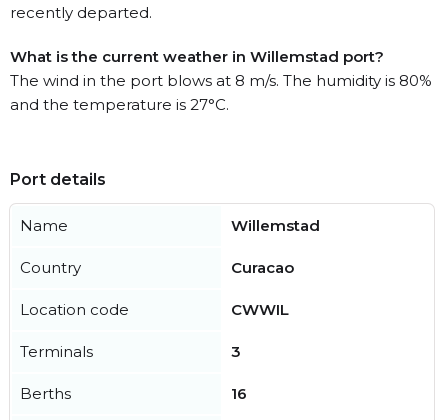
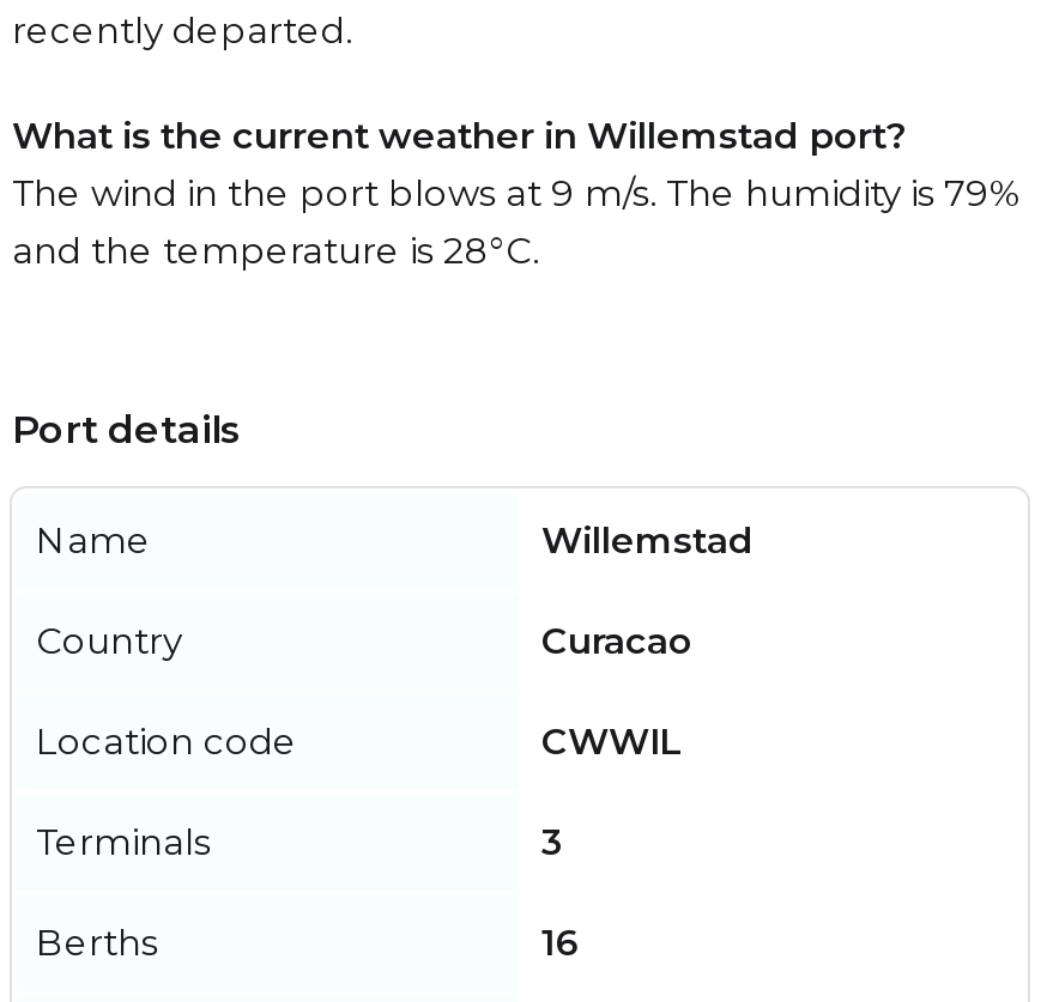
[10,71,432,114] The wind in the port blows at 8 m/s. The humidity is 80% | and the temperature is 27°C. -> [12,170,1021,273] The wind in the port blows at 9 m/s. The humidity is 79% | and the temperature is 28°C.

